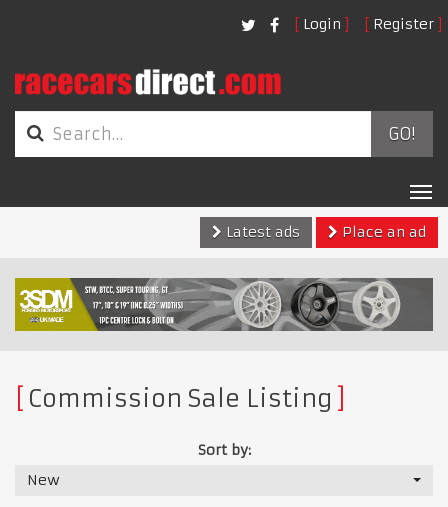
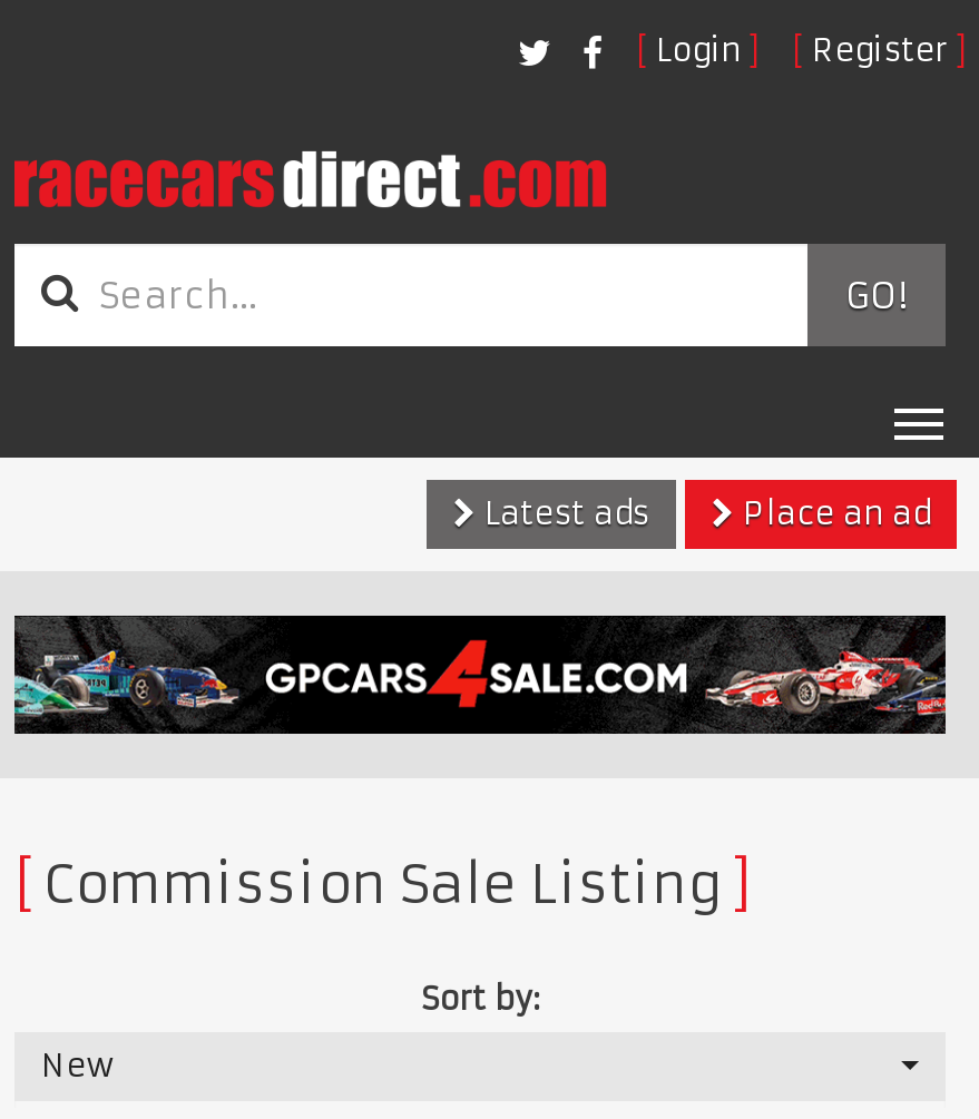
[14,277,433,332] [image] -> [12,614,948,736] [image]

